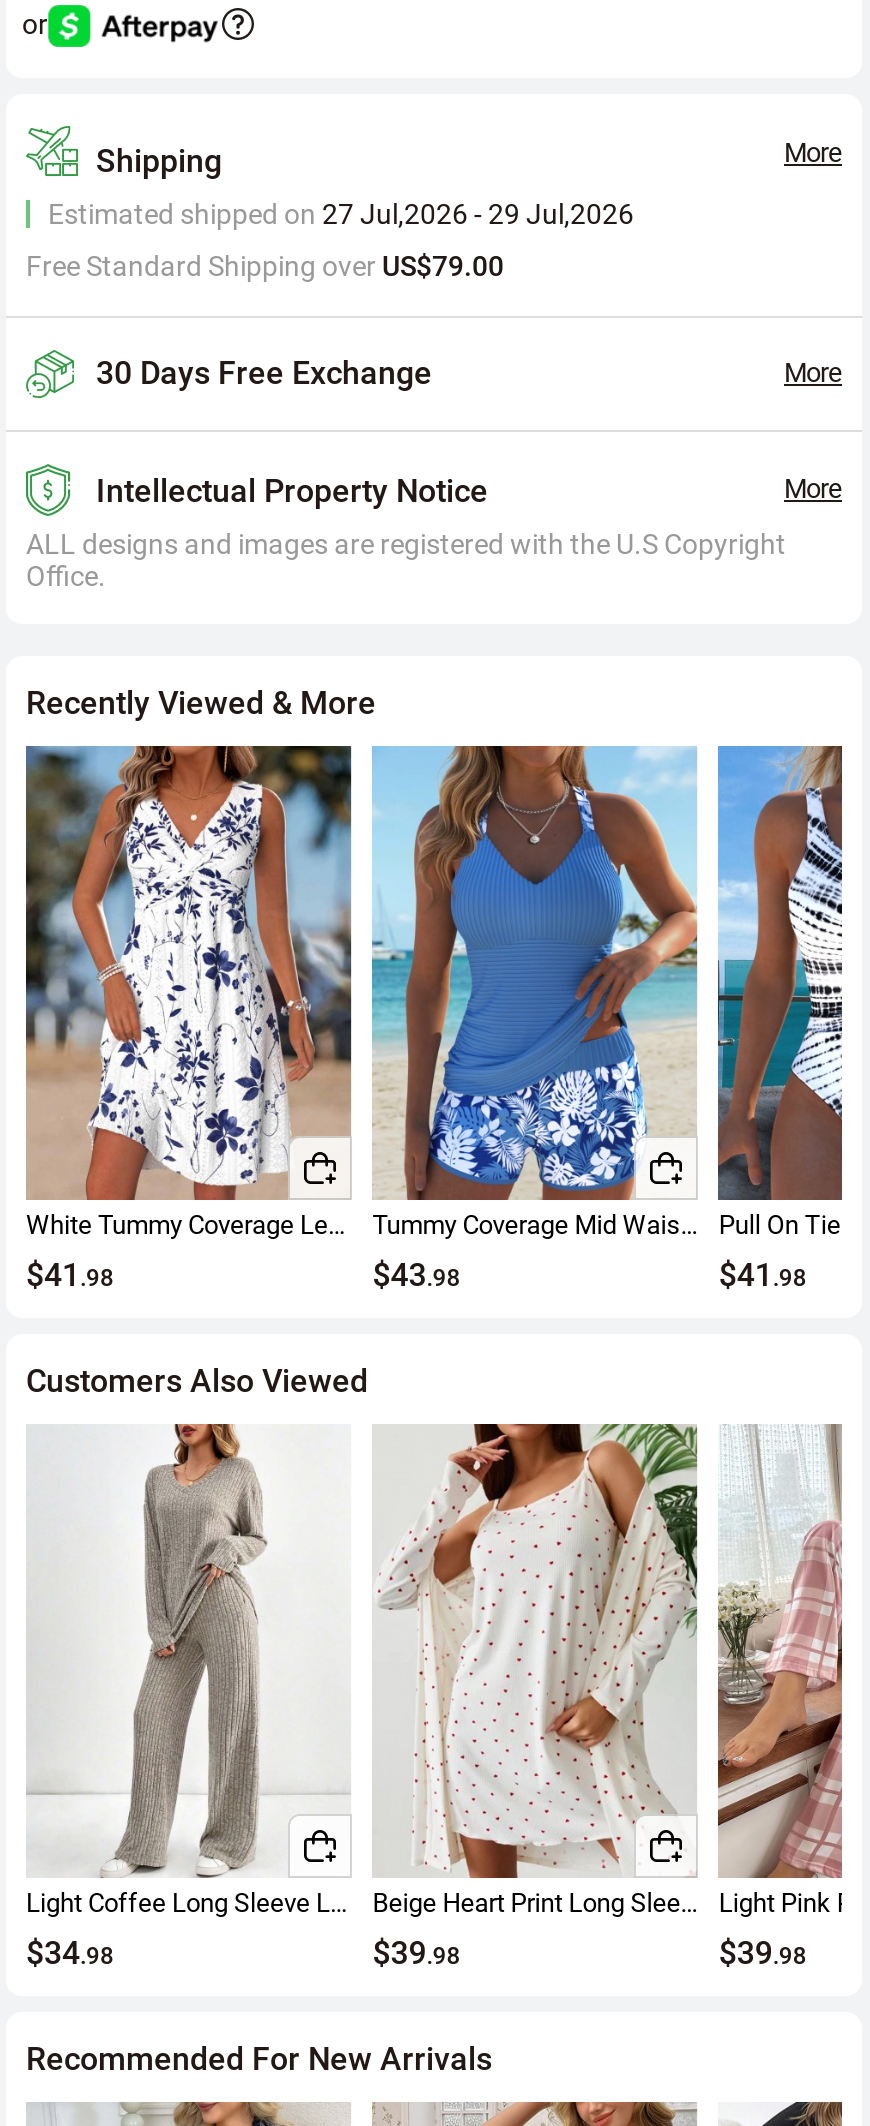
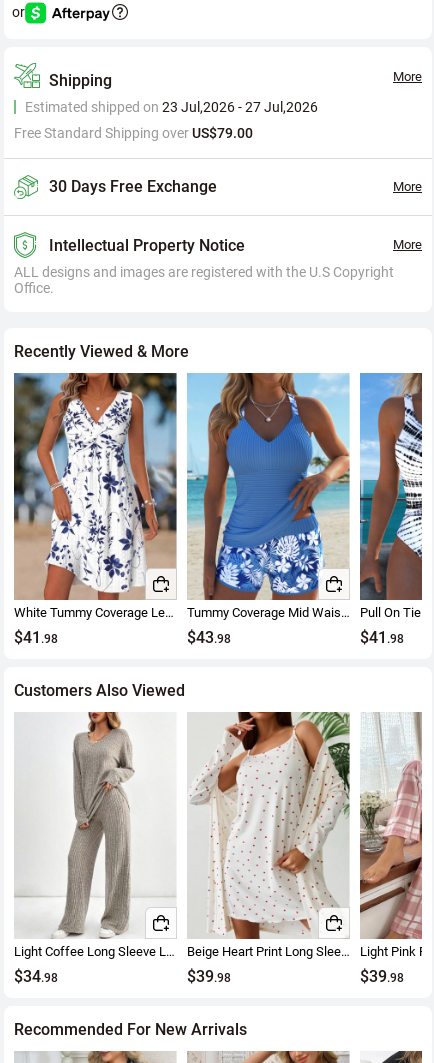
[42,198,634,230] Estimated shipped on 27 Jul,2026 - 29 Jul,2026 -> [22,99,318,115] Estimated shipped on 23 Jul,2026 - 27 Jul,2026

